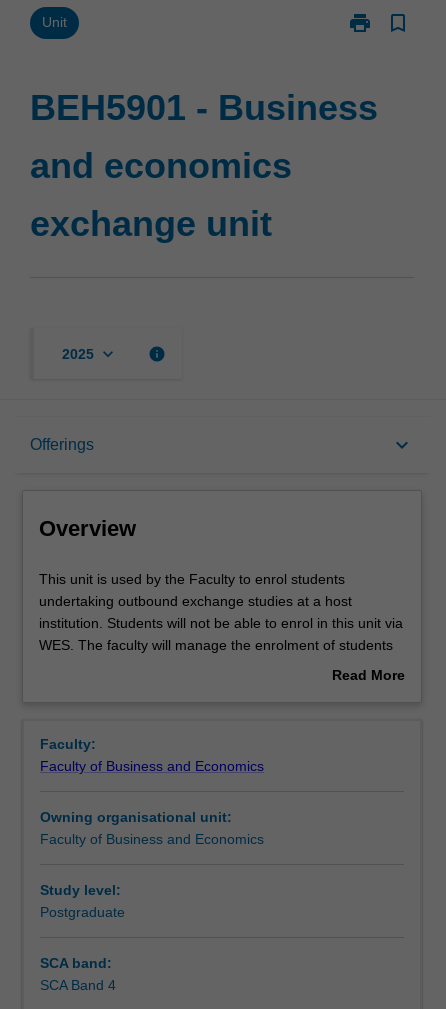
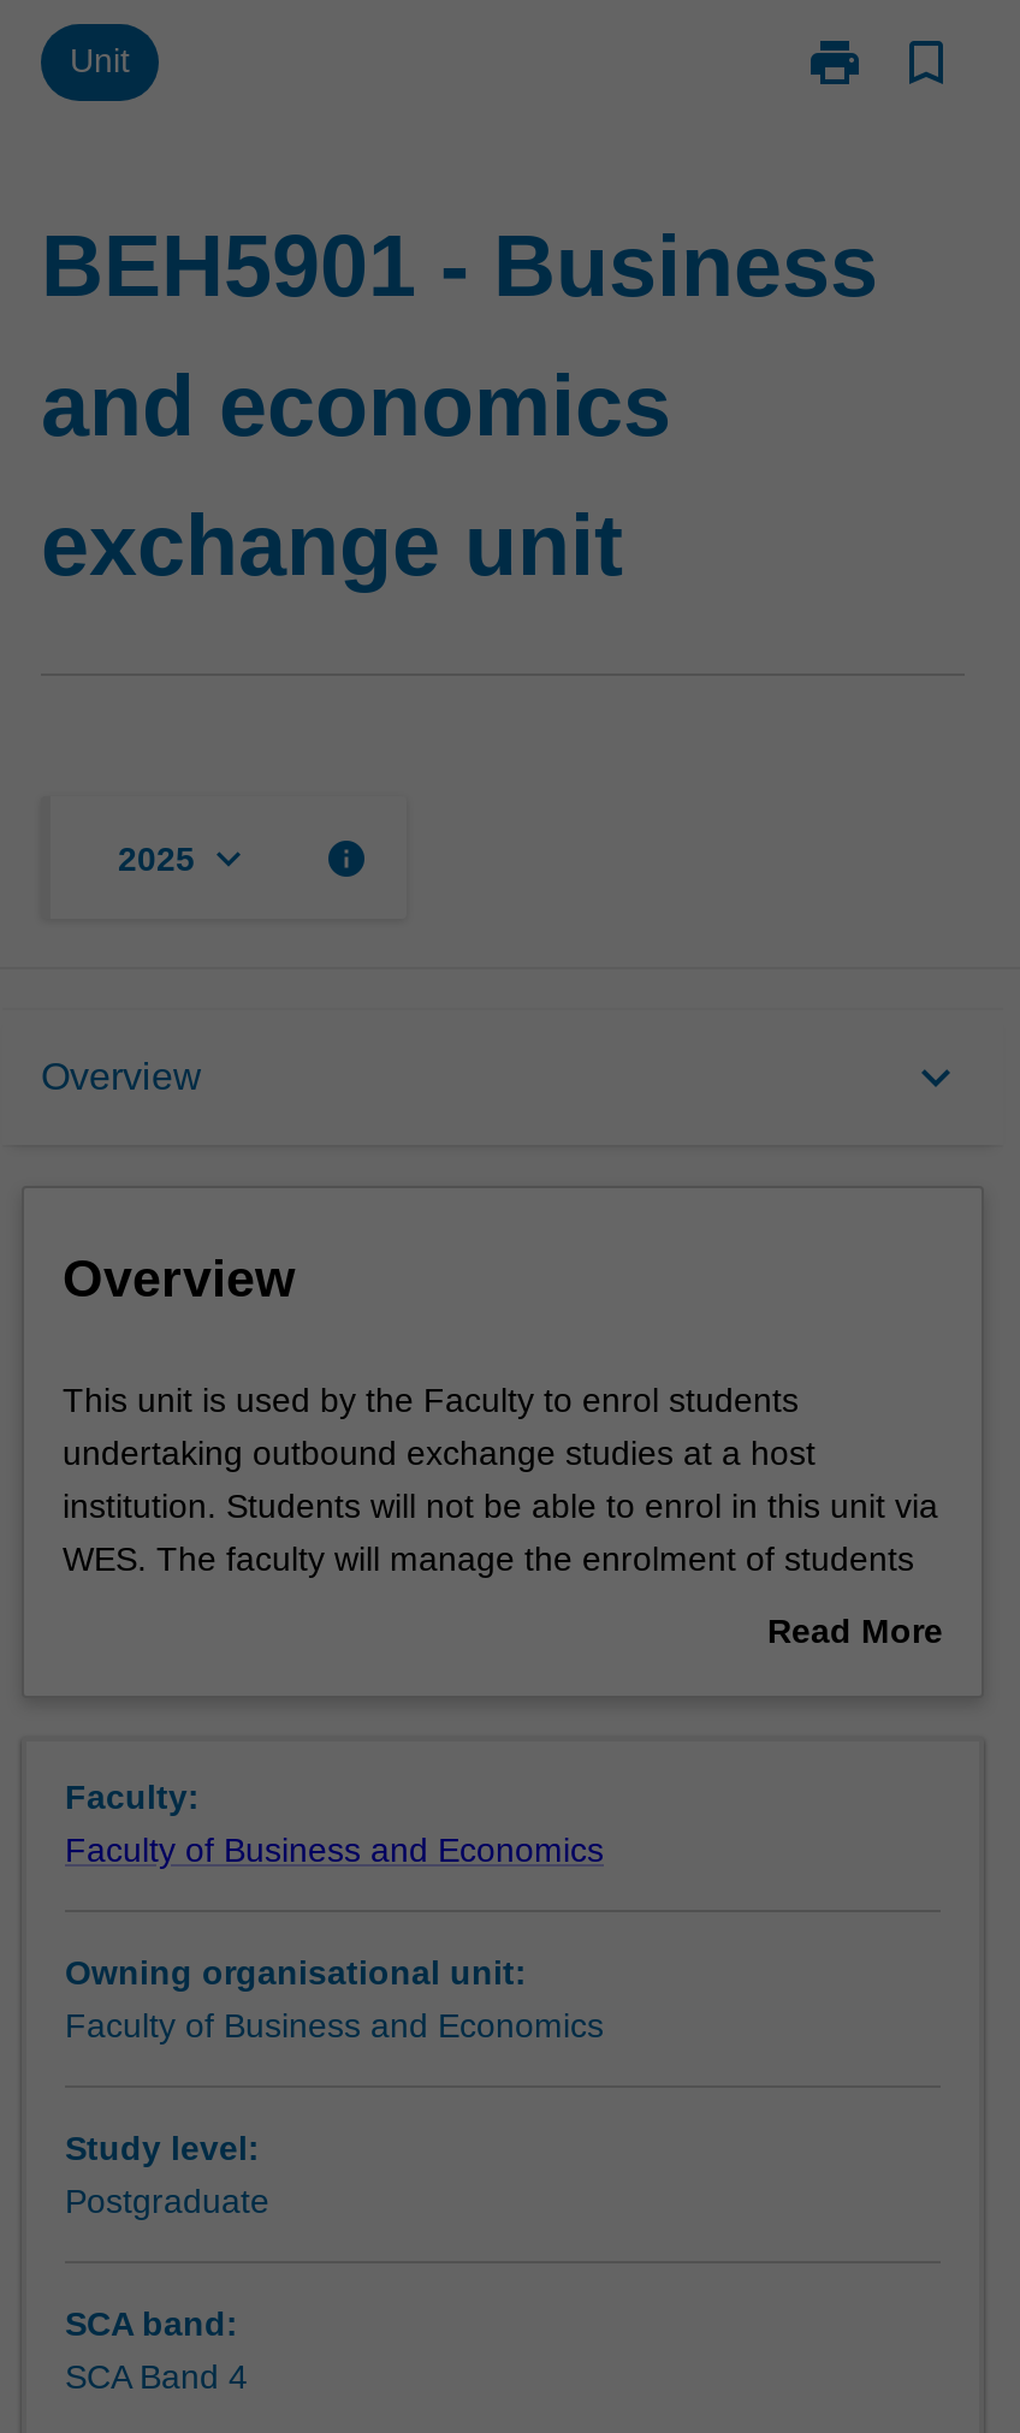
[30,436,94,453] Offerings -> [41,1055,202,1096] Overview

